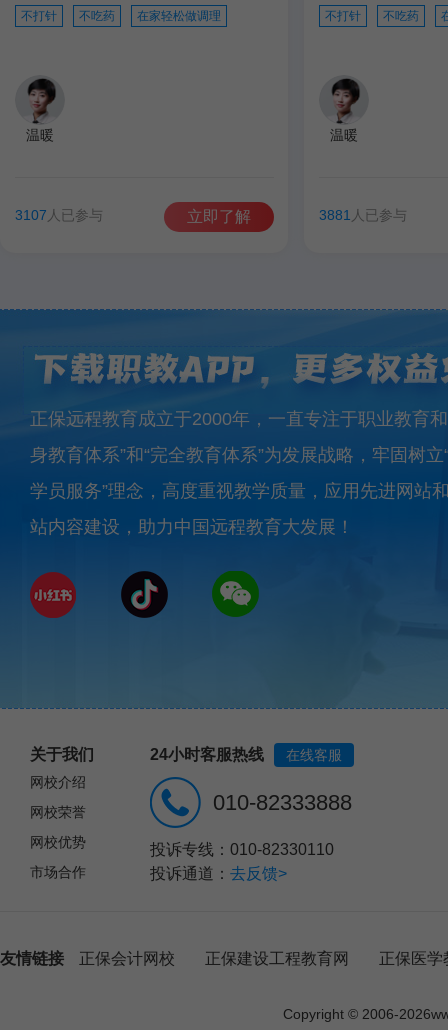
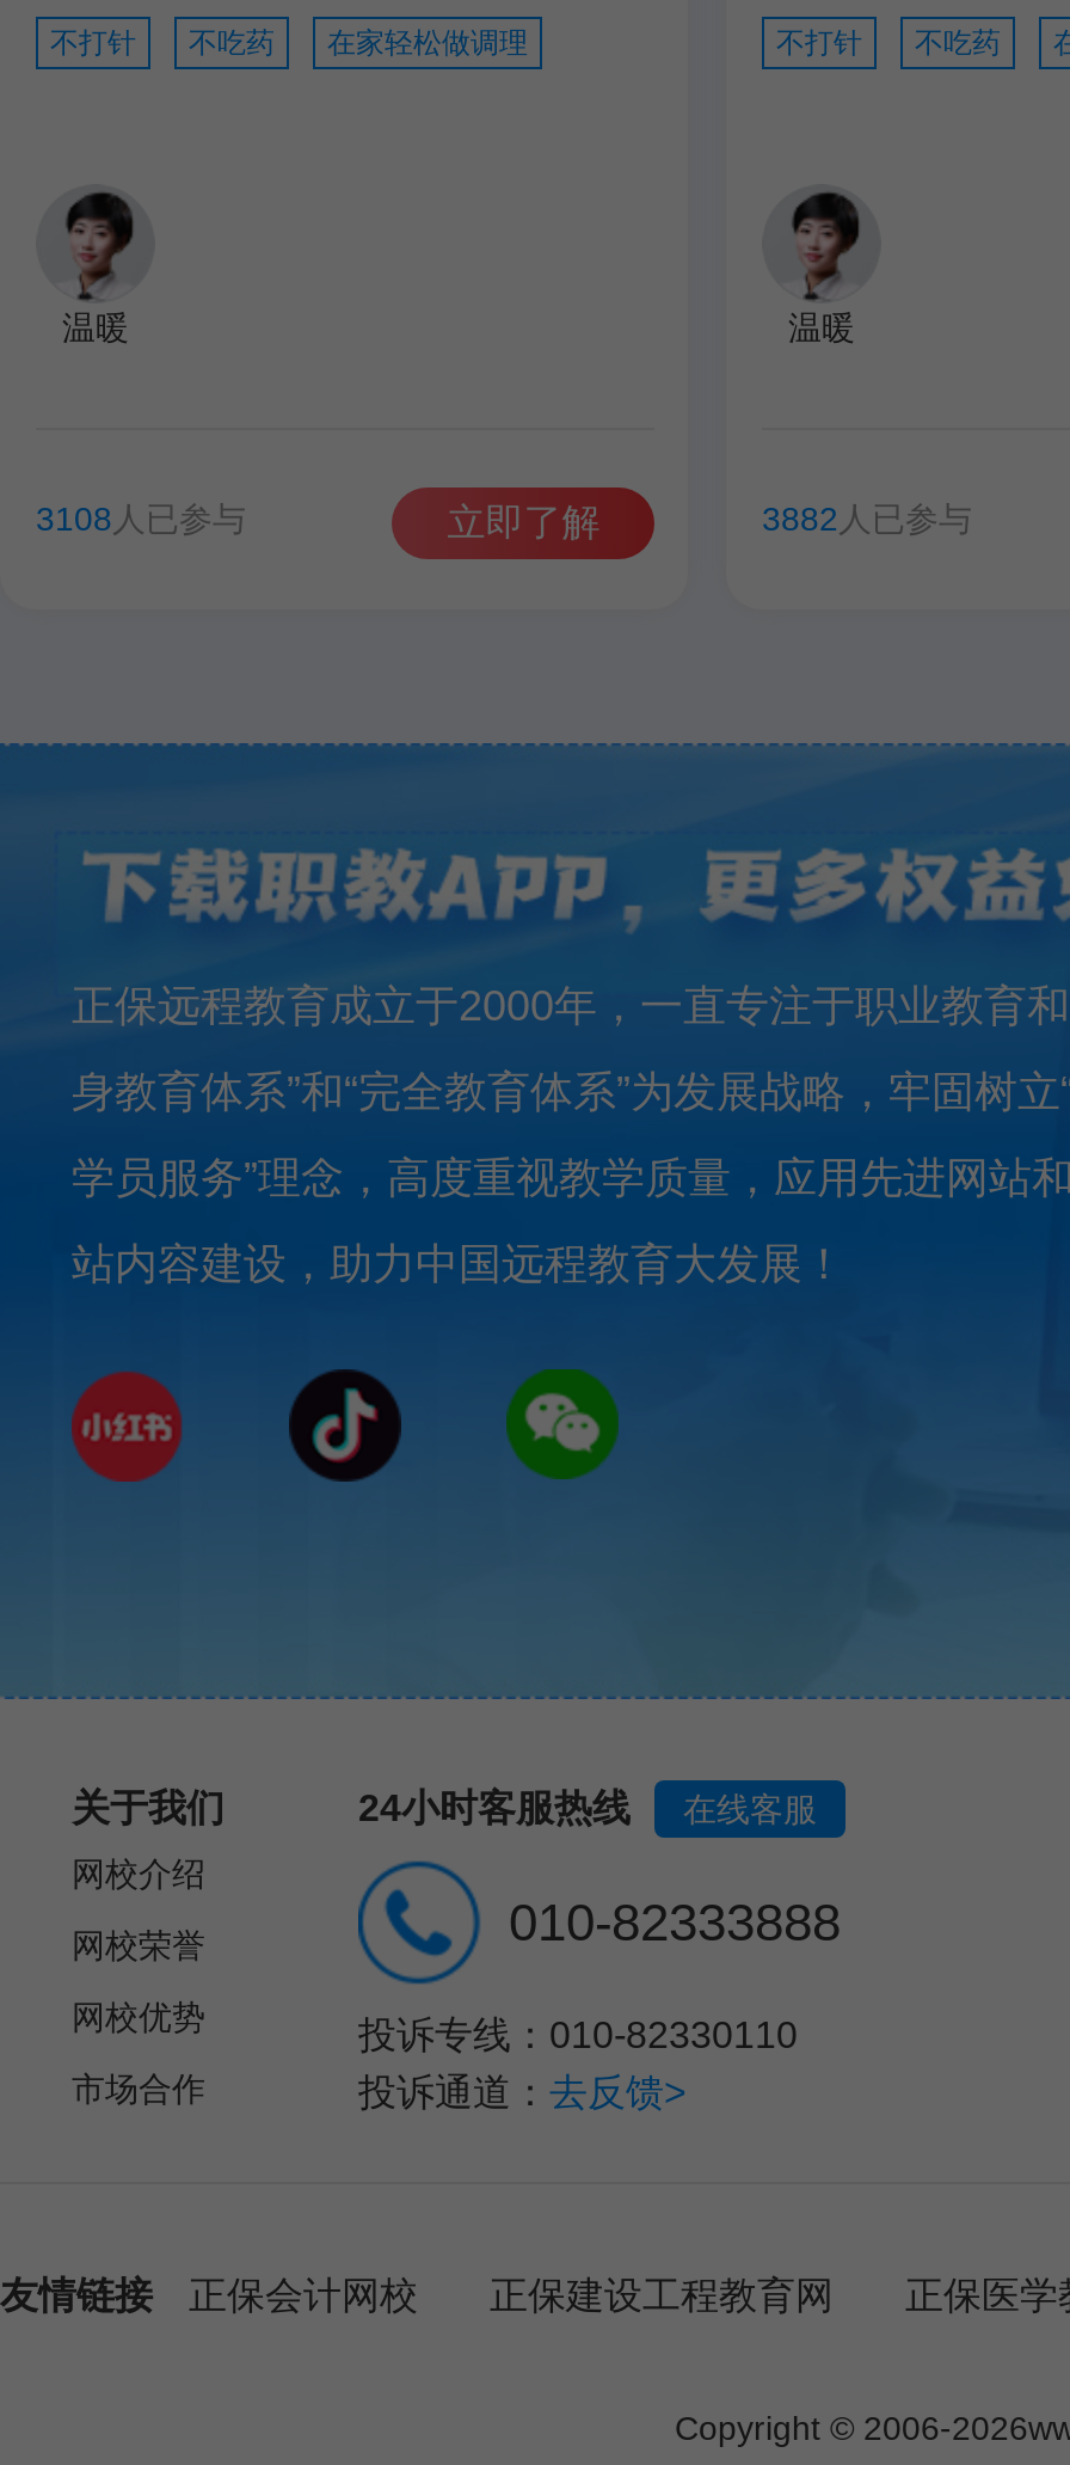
[15,207,103,223] 3107人已参与 -> [36,499,246,538] 3108人已参与
[319,207,407,223] 3881人已参与 -> [762,499,972,538] 3882人已参与

